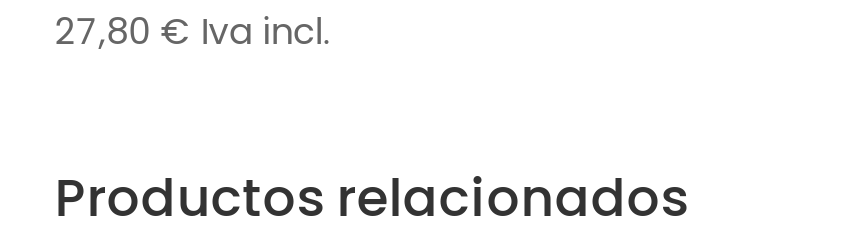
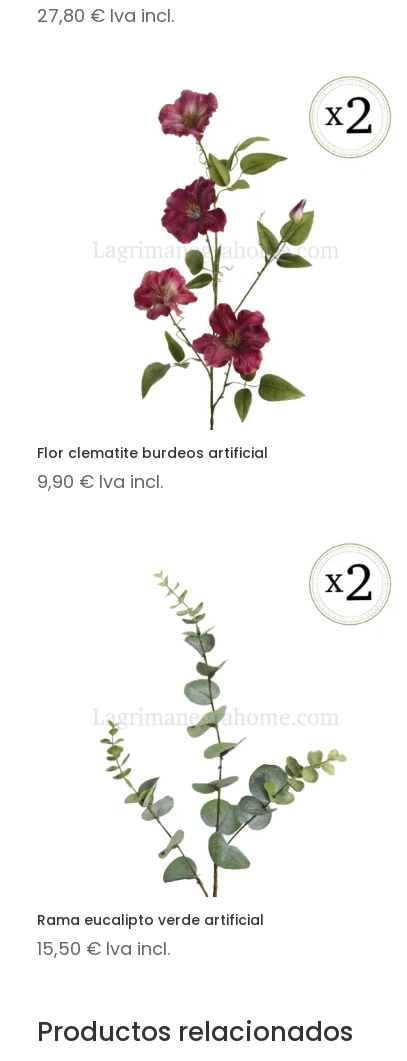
none -> [37,76,392,494] [image] | Flor clematite burdeos artificial | 9,90 € Iva incl.
none -> [37,543,392,961] [image] | Rama eucalipto verde artificial | 15,50 € Iva incl.

